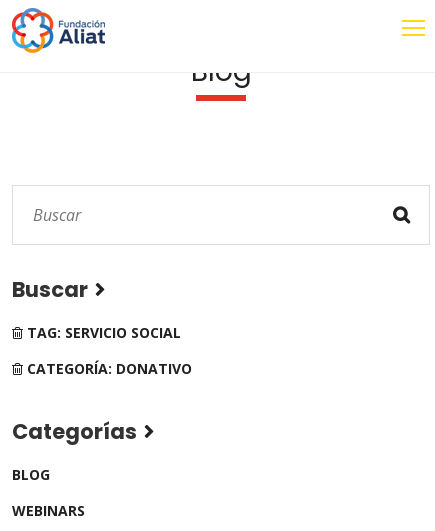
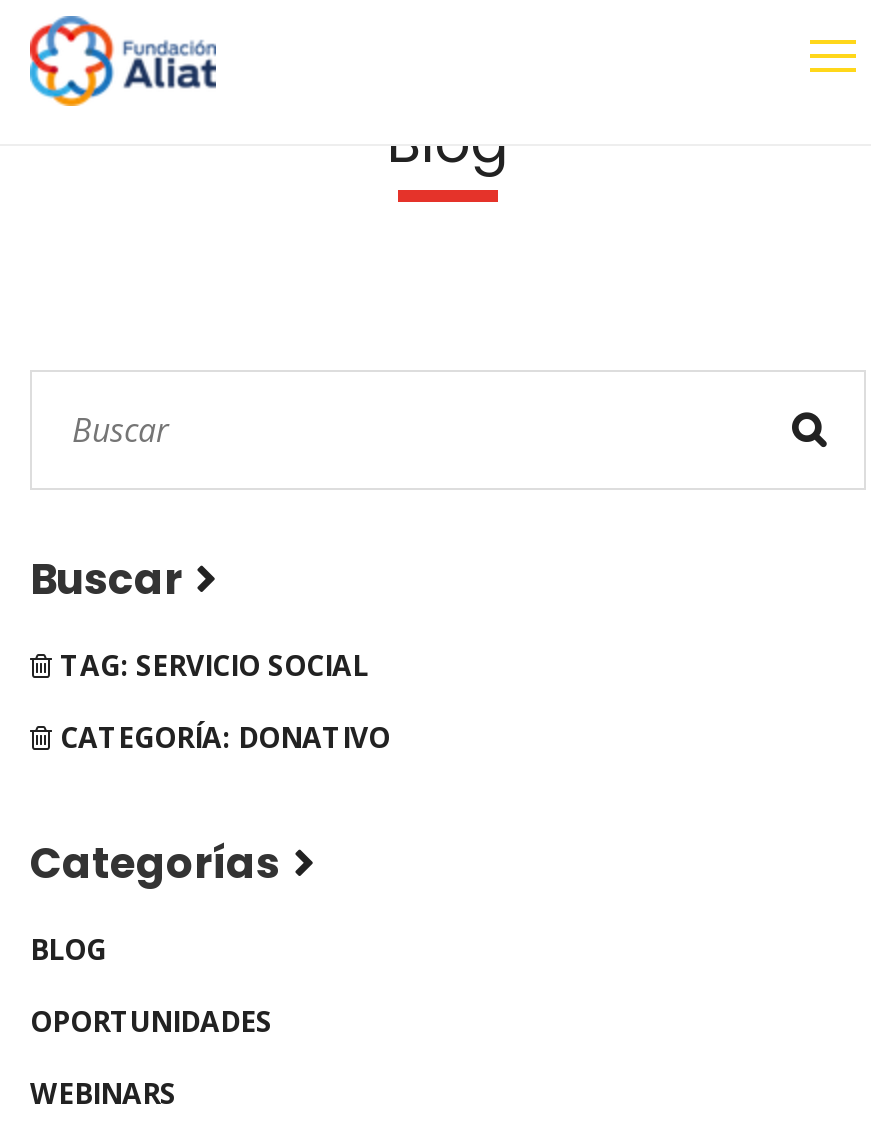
none -> [30,1002,272,1040] OPORTUNIDADES

